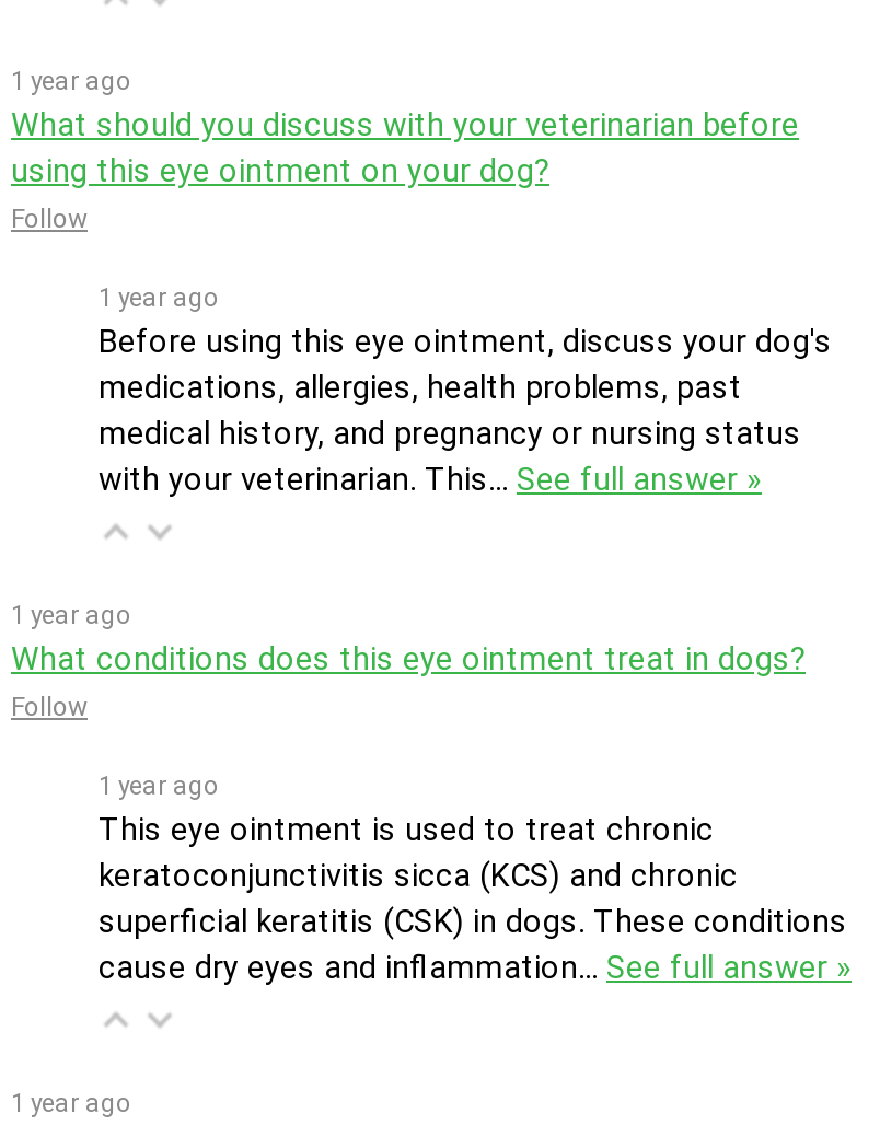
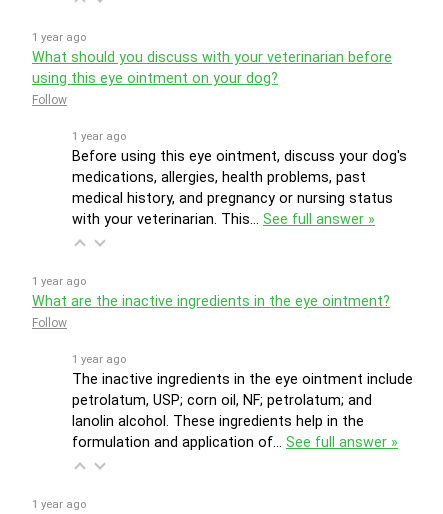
[11,642,806,679] What conditions does this eye ointment treat in dogs? -> [32,293,390,310] What are the inactive ingredients in the eye ointment?
[99,812,852,987] This eye ointment is used to treat chronic | keratoconjunctivitis sicca (KCS) and chronic | superficial keratitis (CSK) in dogs. These conditions | cause dry eyes and inflammation… See full answer » -> [72,371,413,451] The inactive ingredients in the eye ointment include | petrolatum, USP; corn oil, NF; petrolatum; and | lanolin alcohol. These ingredients help in the | formulation and application of… See full answer »

